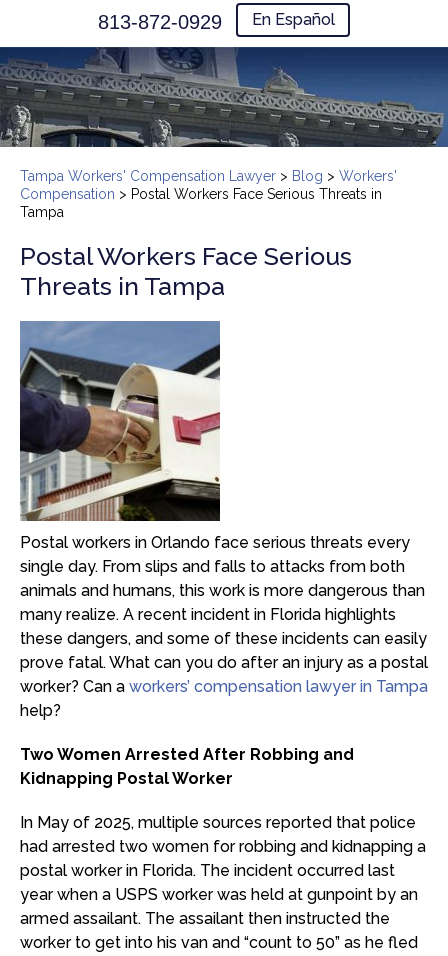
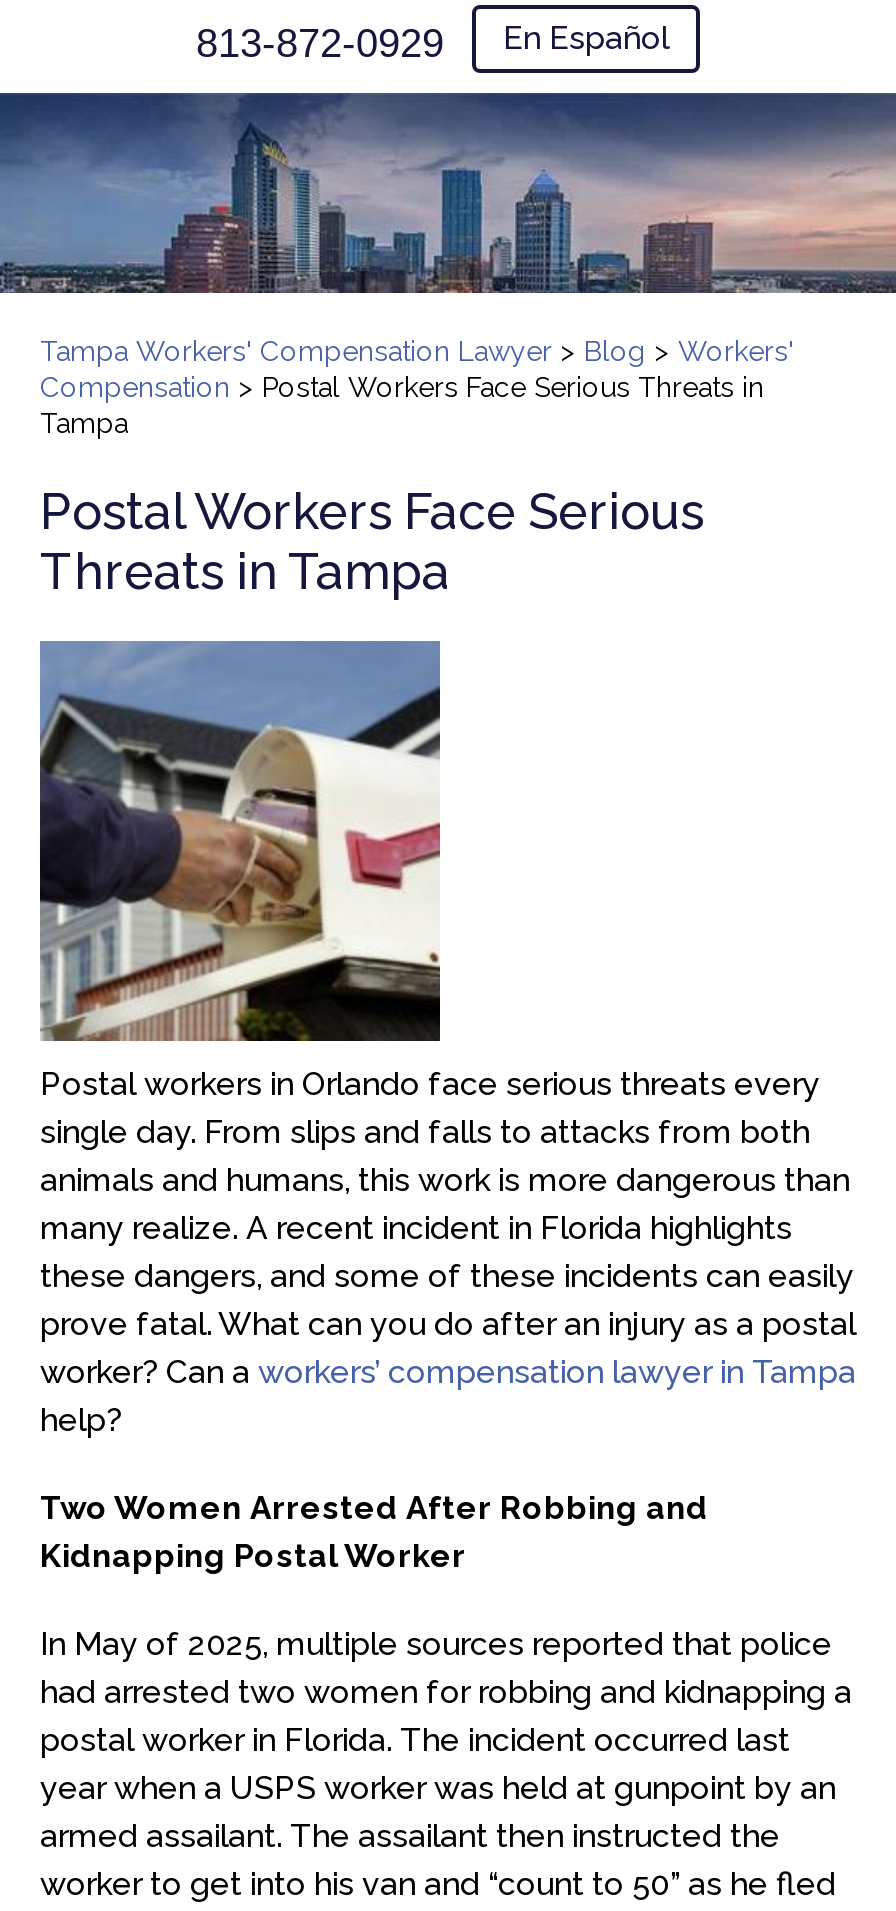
[3,47,445,148] [image] -> [6,93,890,295] [image]

